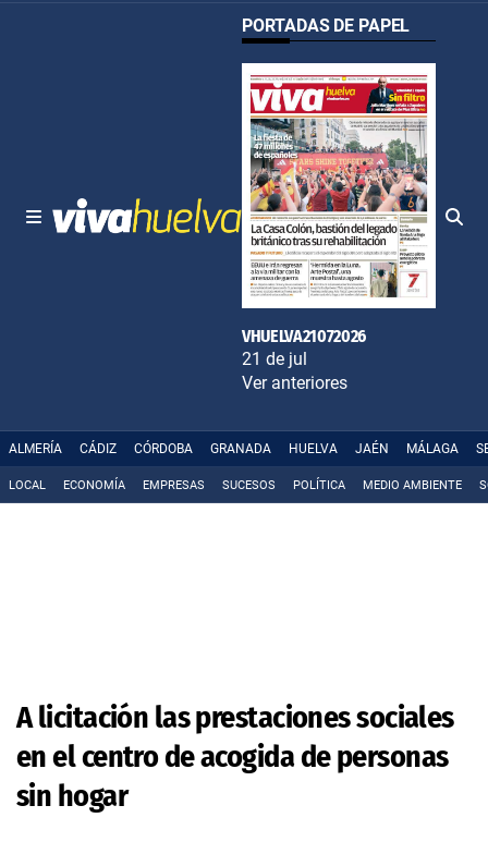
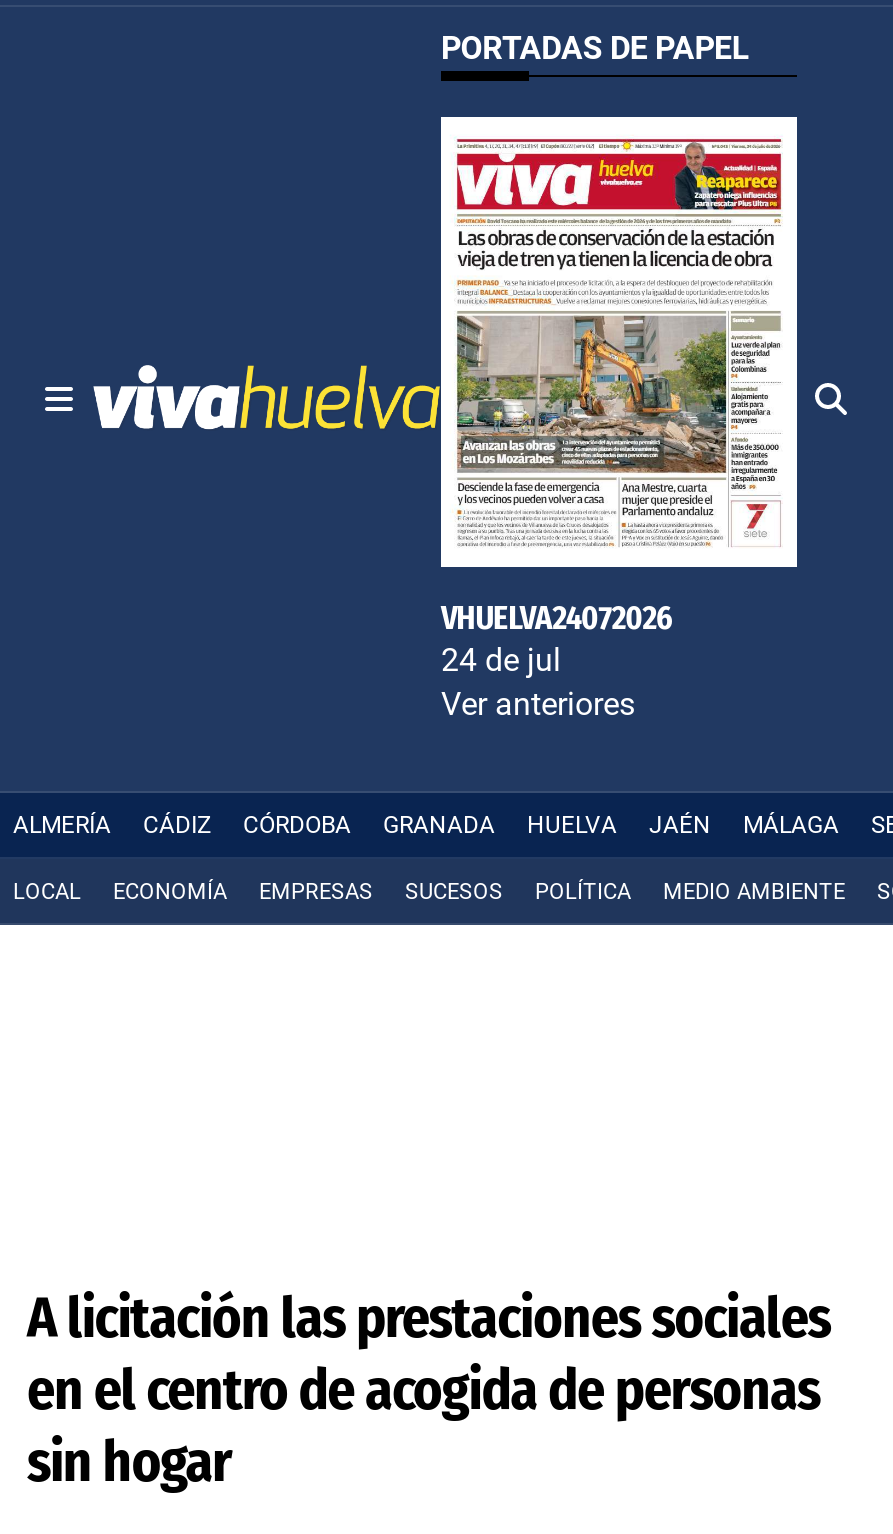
[242,77,428,369] [image] | VHUELVA21072026 | 21 de jul -> [441,141,781,678] [image] | VHUELVA24072026 | 24 de jul

